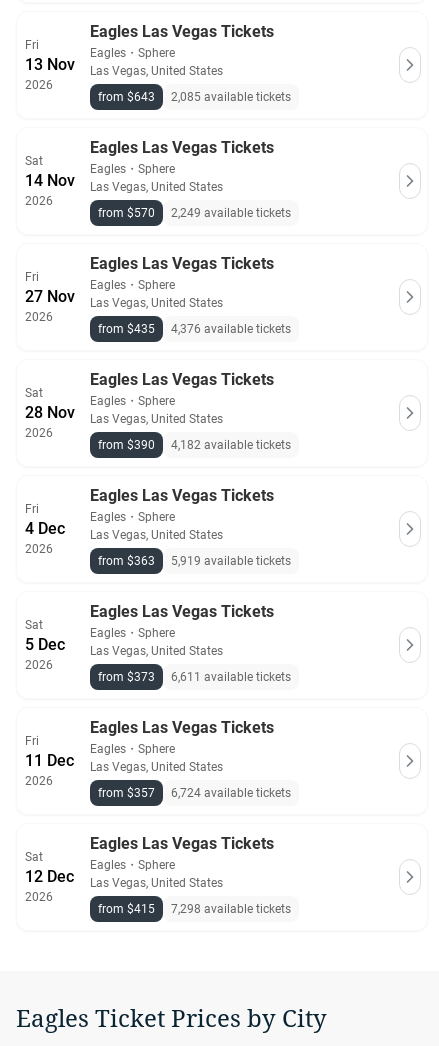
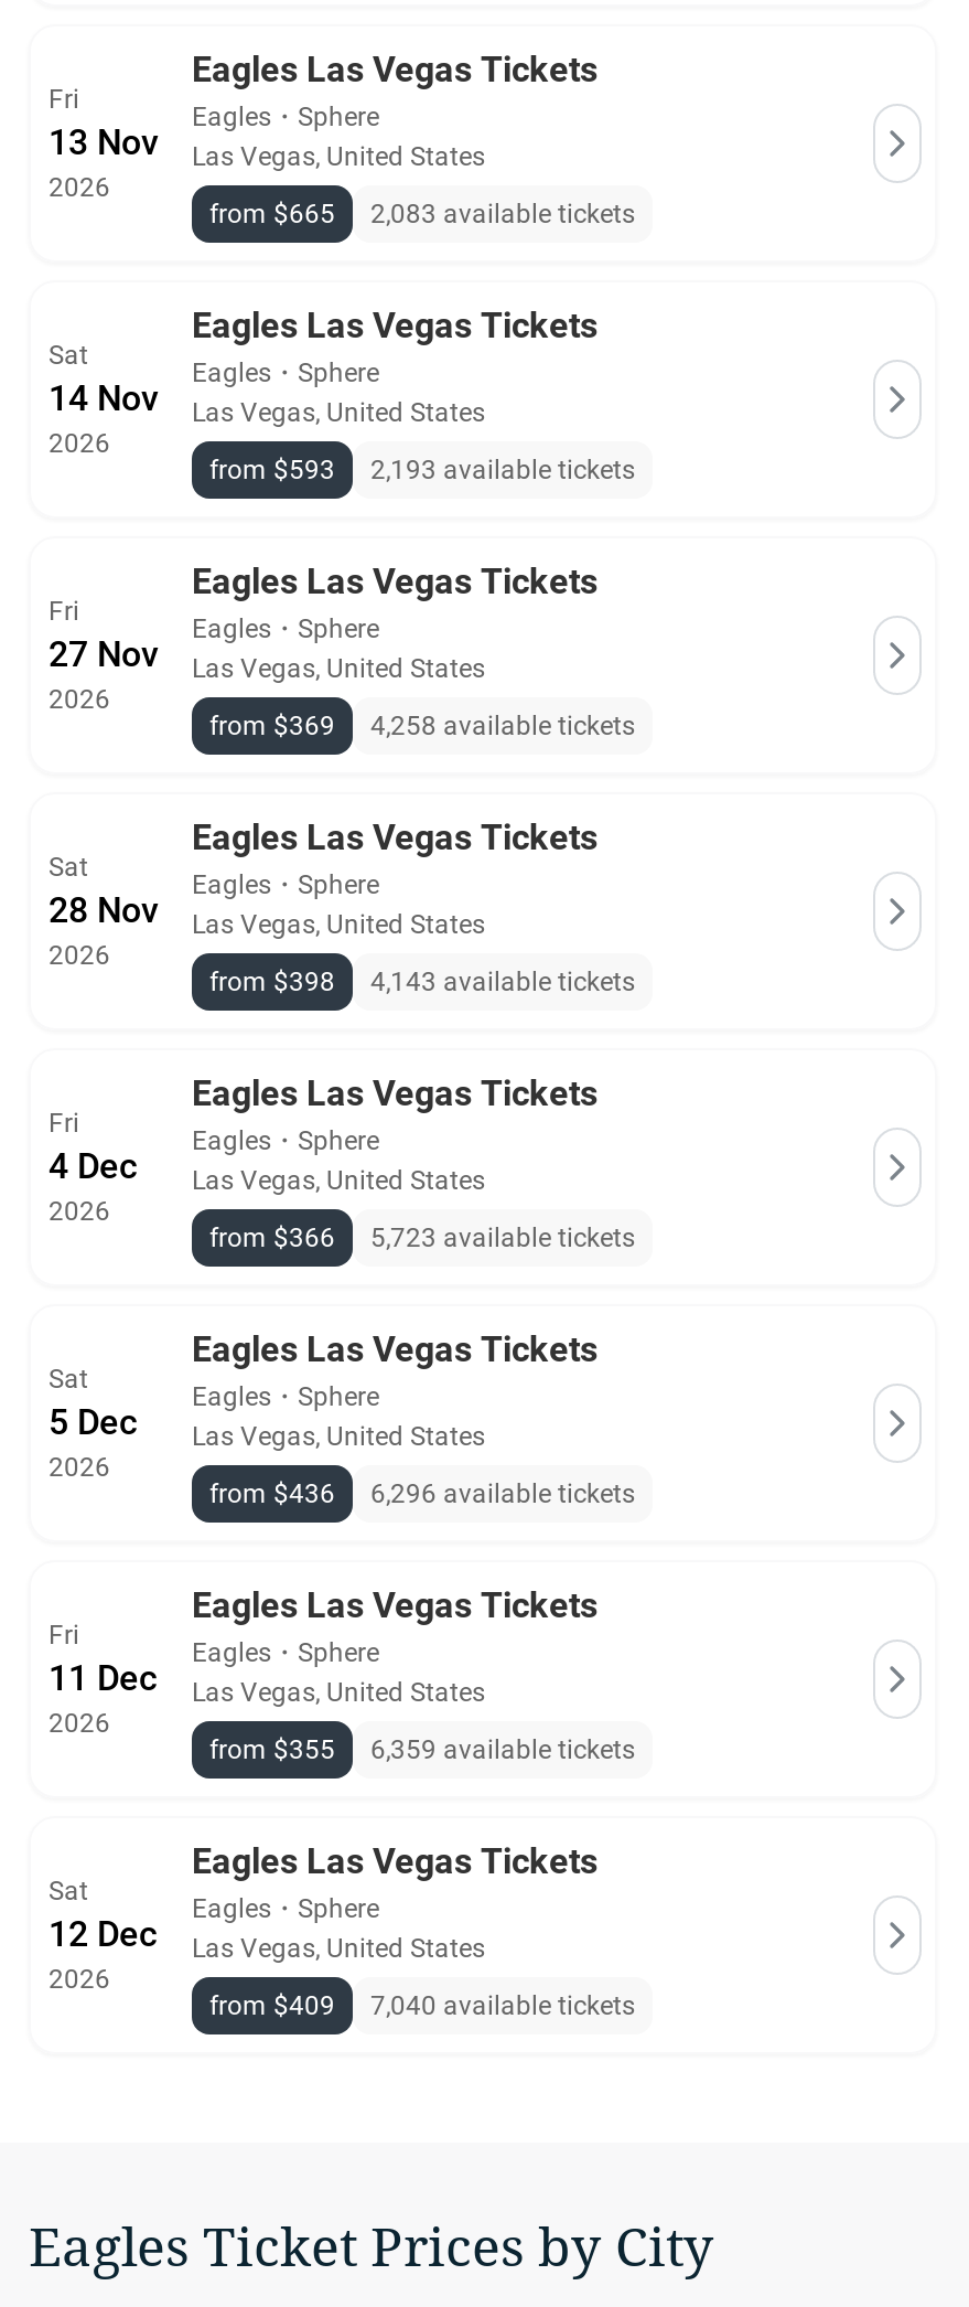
[98,90,155,104] from $643 -> [209,199,335,229] from $665
[171,90,291,104] 2,085 available tickets -> [370,199,635,229] 2,083 available tickets
[98,206,155,220] from $570 -> [209,455,335,485] from $593
[171,206,291,220] 2,249 available tickets -> [370,455,635,485] 2,193 available tickets
[98,322,155,336] from $435 -> [209,711,335,741] from $369
[171,322,291,336] 4,376 available tickets -> [370,711,635,741] 4,258 available tickets
[98,438,155,452] from $390 -> [209,966,335,997] from $398
[171,438,291,452] 4,182 available tickets -> [370,966,635,997] 4,143 available tickets
[98,554,155,568] from $363 -> [209,1222,335,1253] from $366
[171,554,291,568] 5,919 available tickets -> [370,1222,635,1253] 5,723 available tickets
[98,670,155,684] from $373 -> [209,1478,335,1509] from $436
[171,670,291,684] 6,611 available tickets -> [370,1478,635,1509] 6,296 available tickets
[98,786,155,800] from $357 -> [209,1734,335,1765] from $355
[171,786,291,800] 6,724 available tickets -> [370,1734,635,1765] 6,359 available tickets
[98,902,155,916] from $415 -> [209,1990,335,2021] from $409
[171,902,291,916] 7,298 available tickets -> [370,1990,635,2021] 7,040 available tickets

